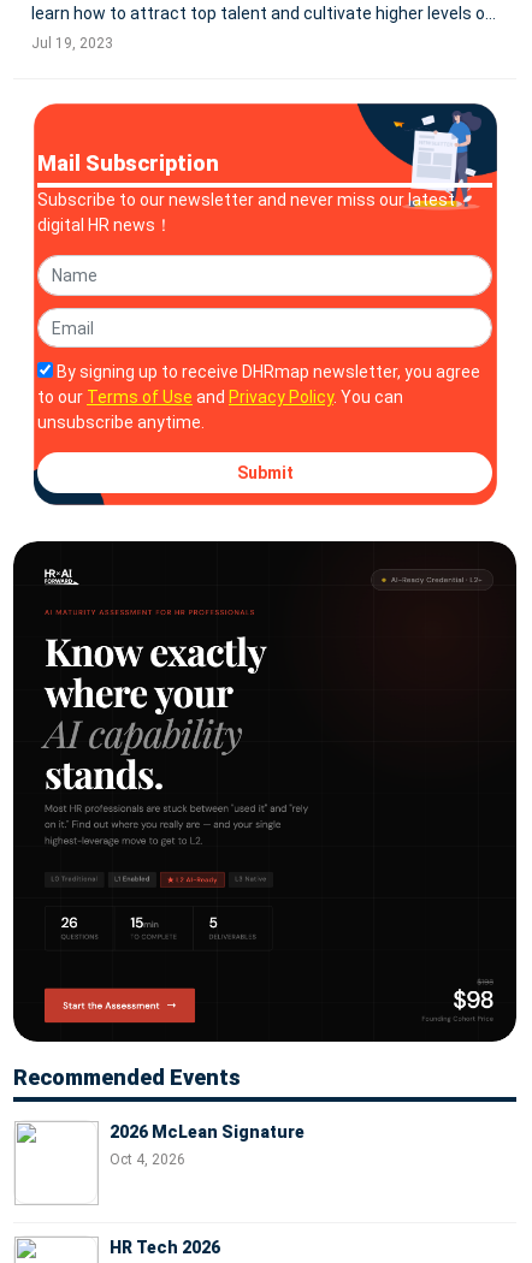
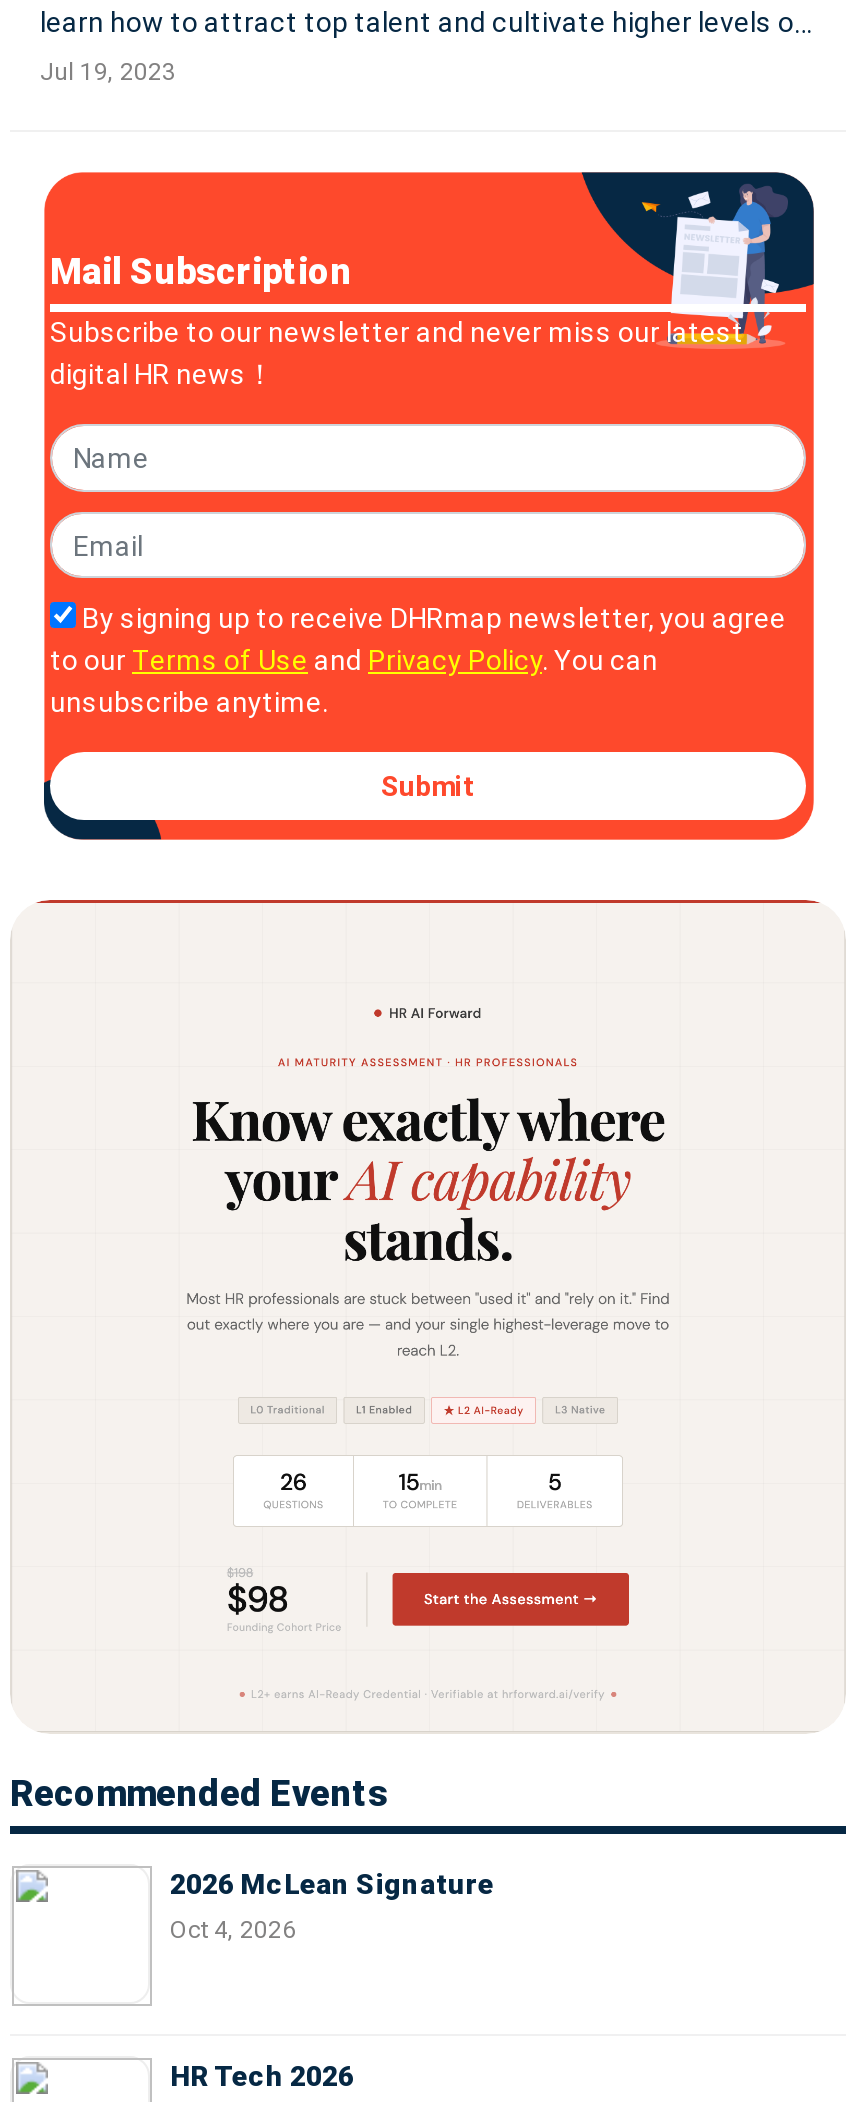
[12,540,518,1043] [image] -> [10,898,846,1732] [image]

